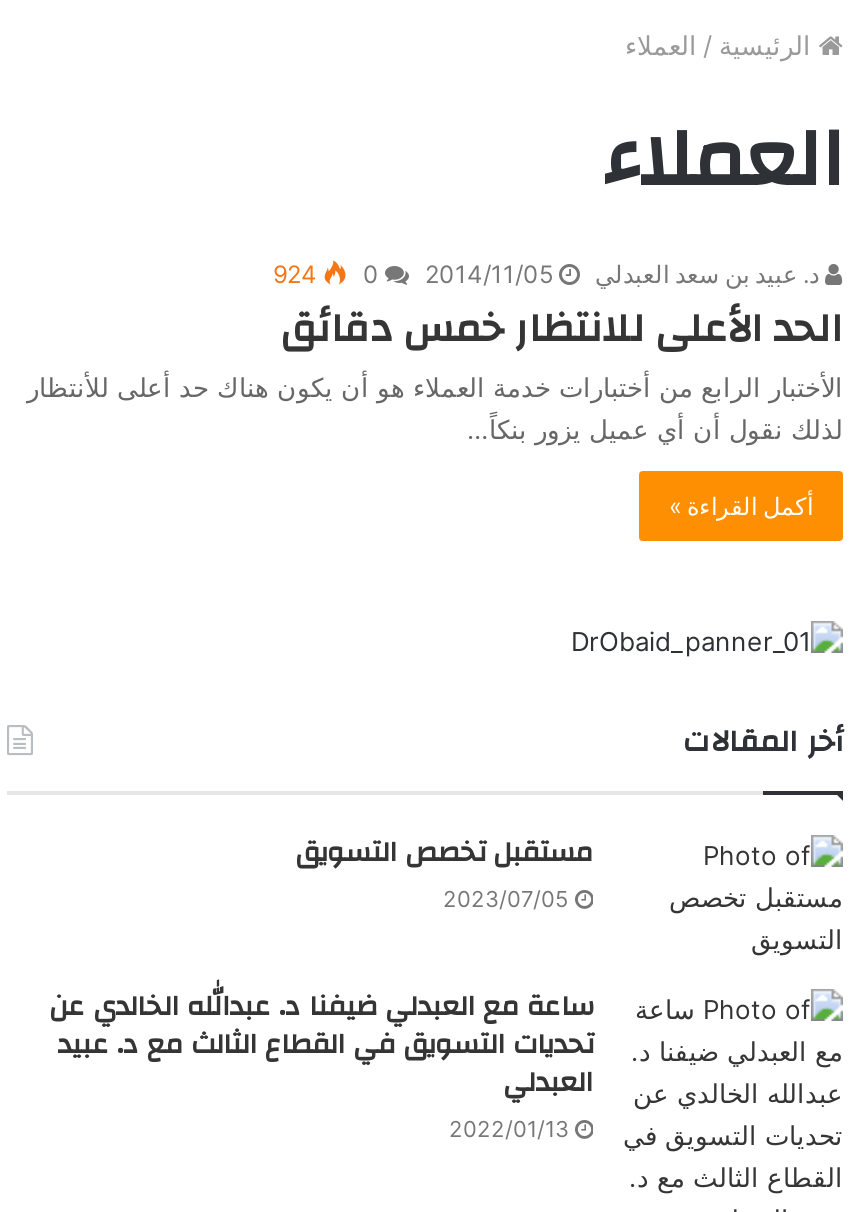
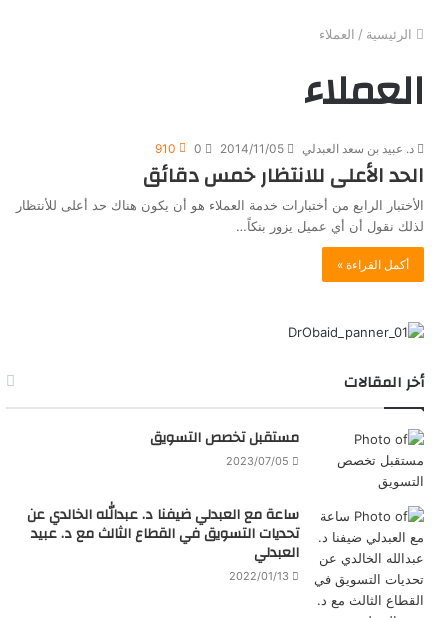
[273,259,825,289] د. عبيد بن سعد العبدلي 2014/11/05 0 924 -> [155,141,417,156] د. عبيد بن سعد العبدلي 2014/11/05 0 910

